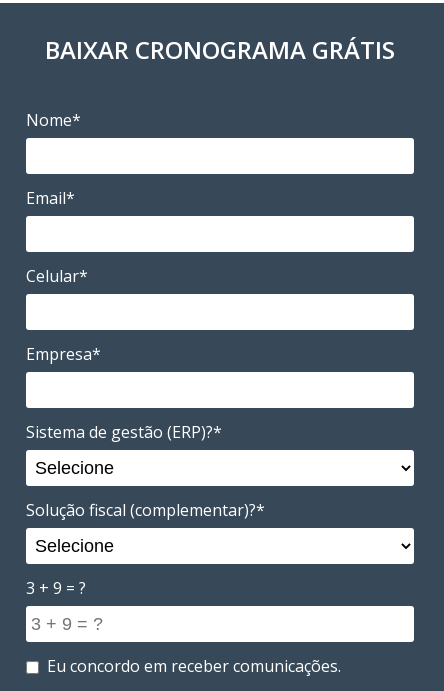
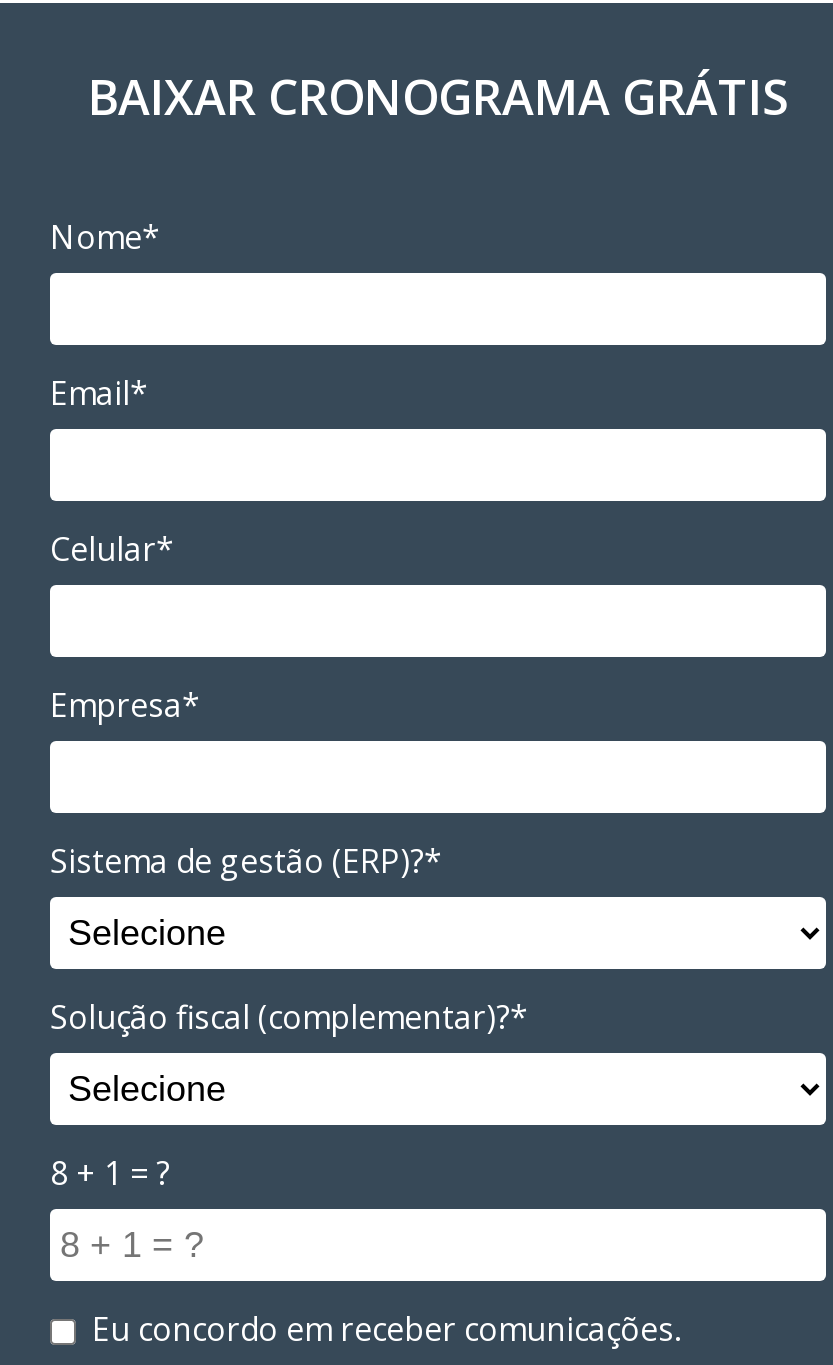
[26,577,86,599] 3 + 9 = ? -> [50,1151,170,1195] 8 + 1 = ?

